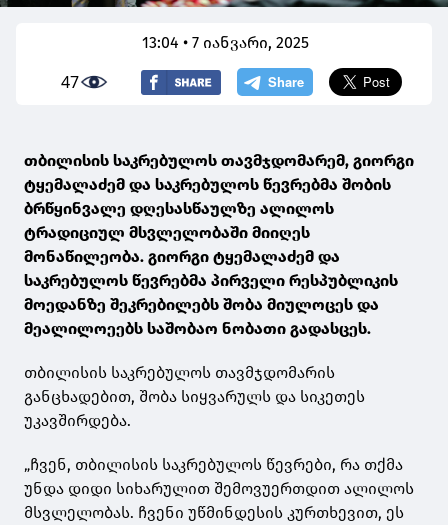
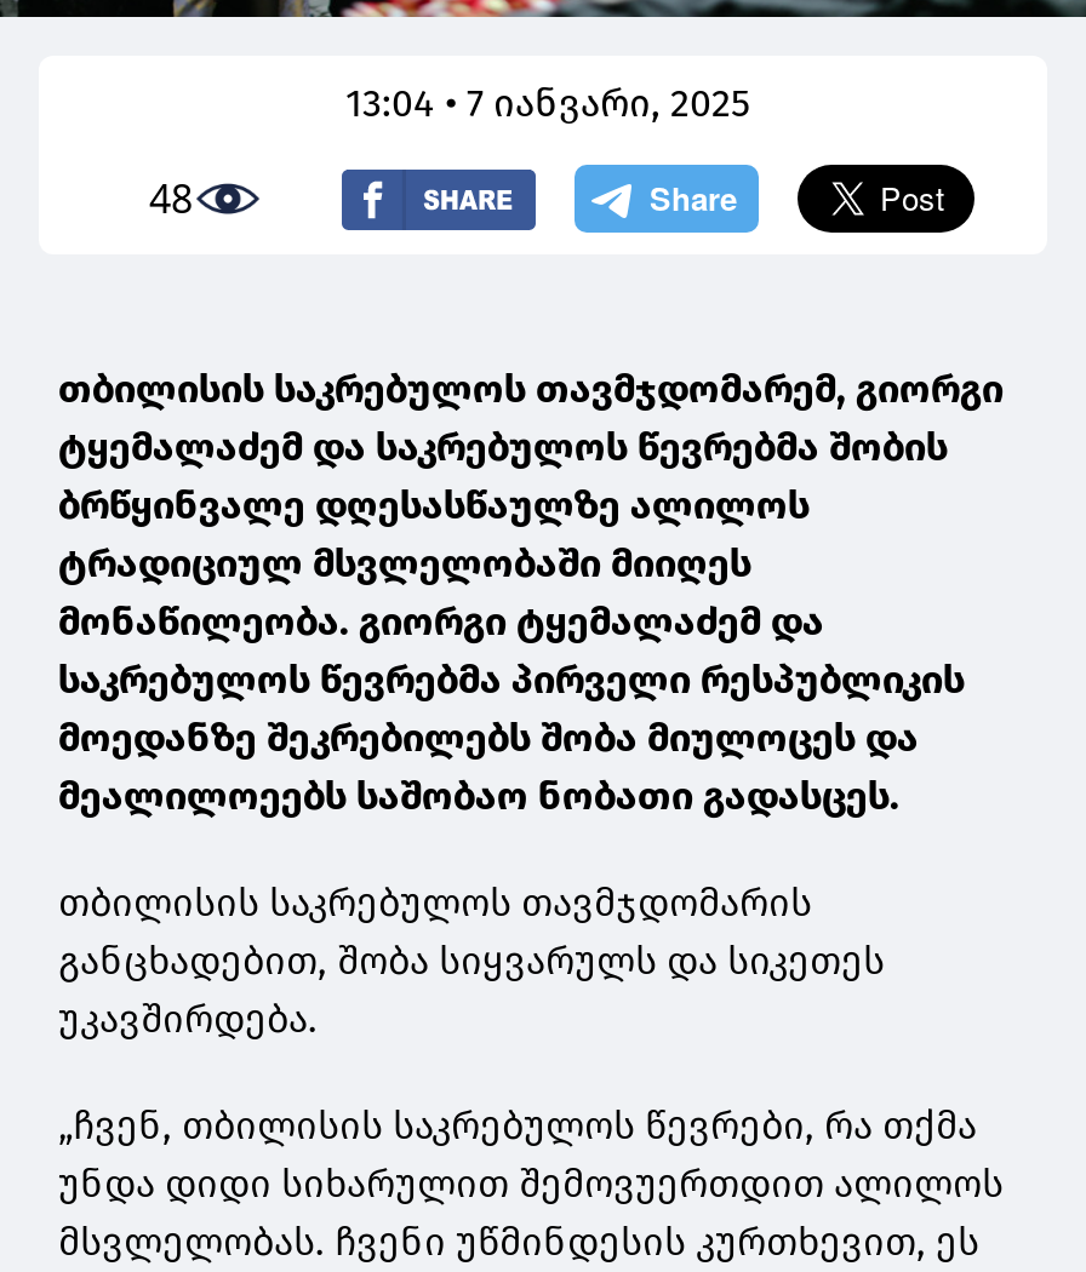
[61,71,79,93] 47 -> [149,173,192,226] 48

